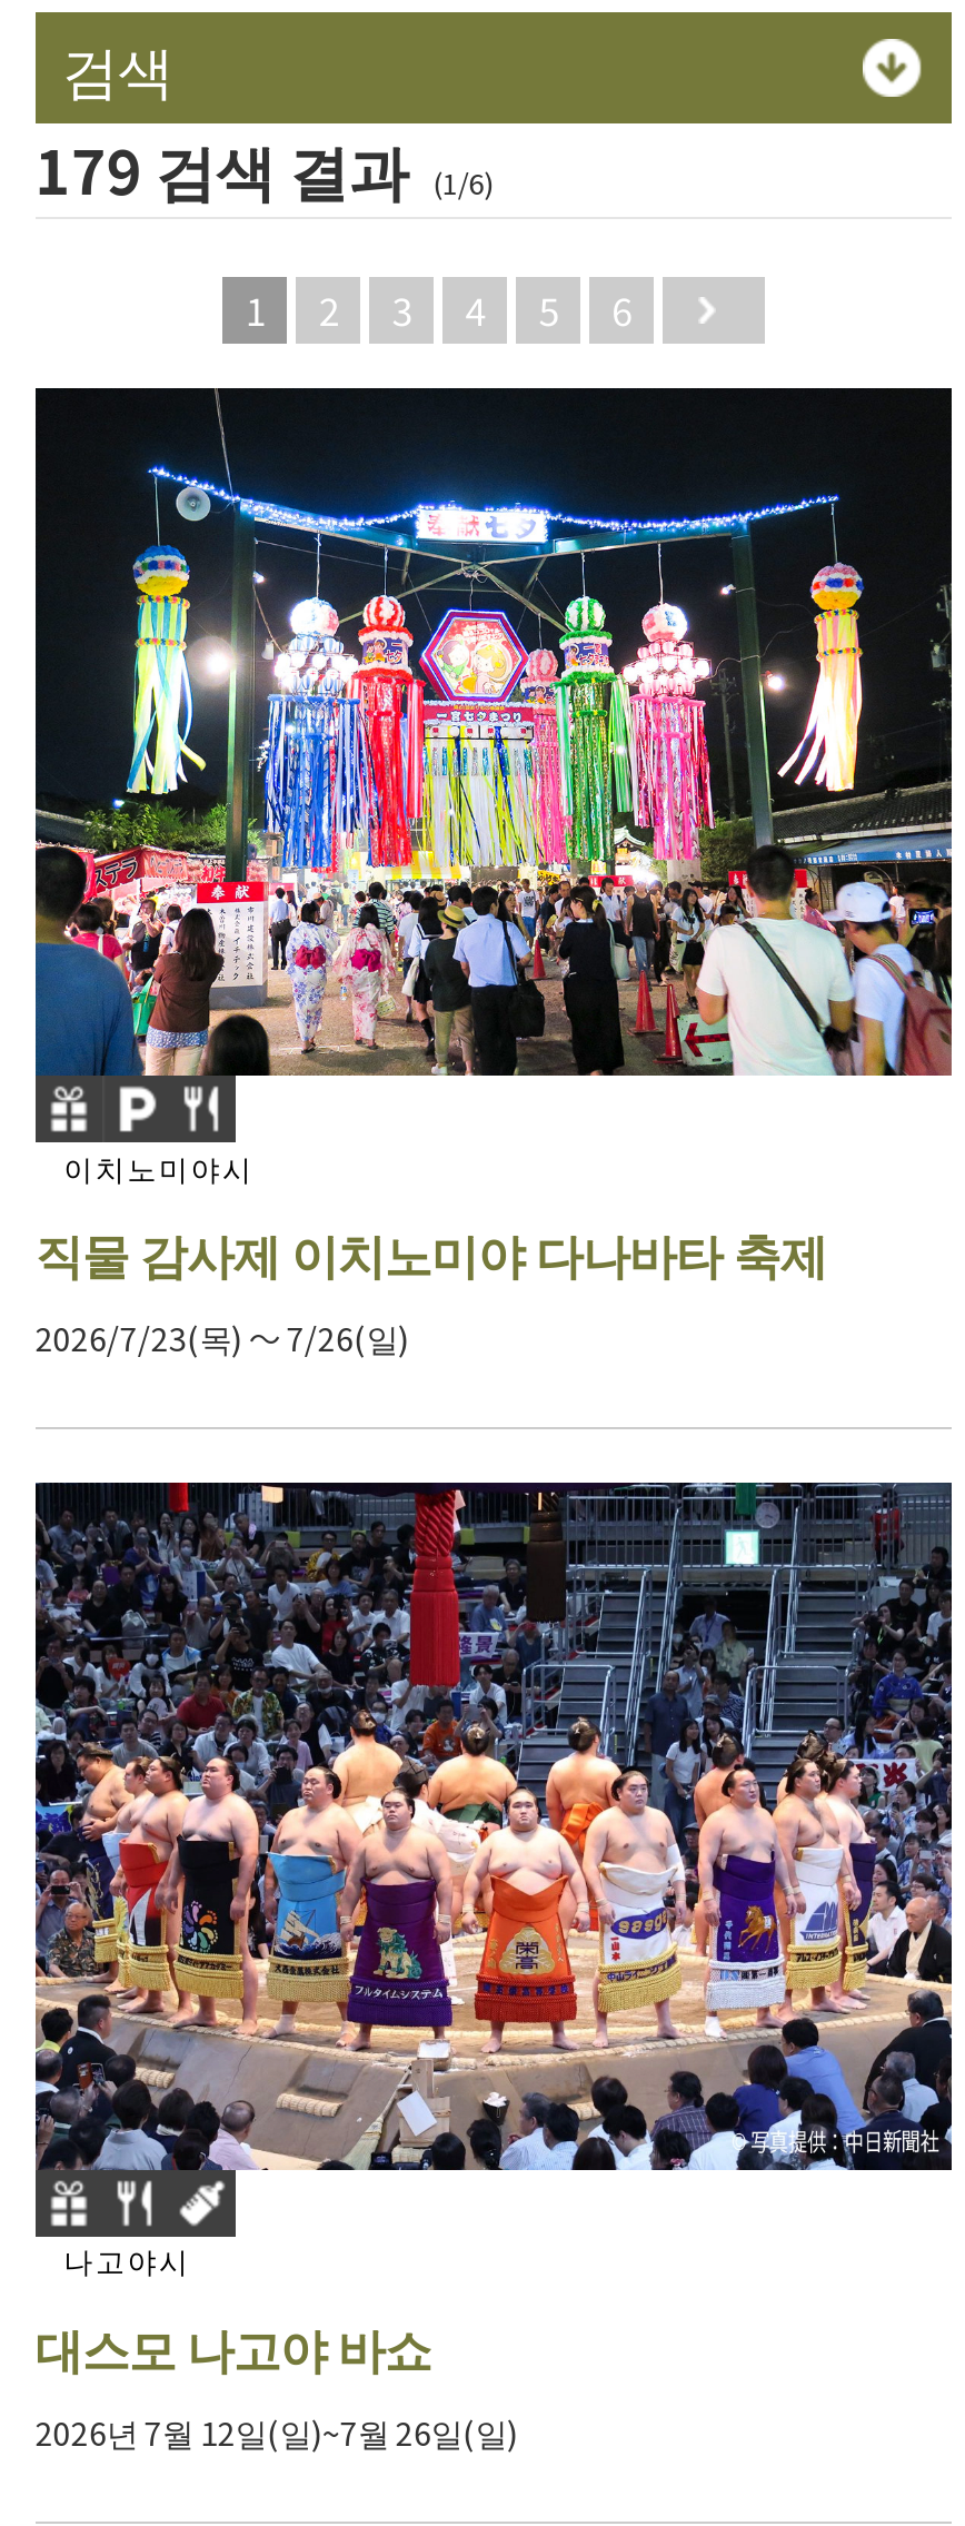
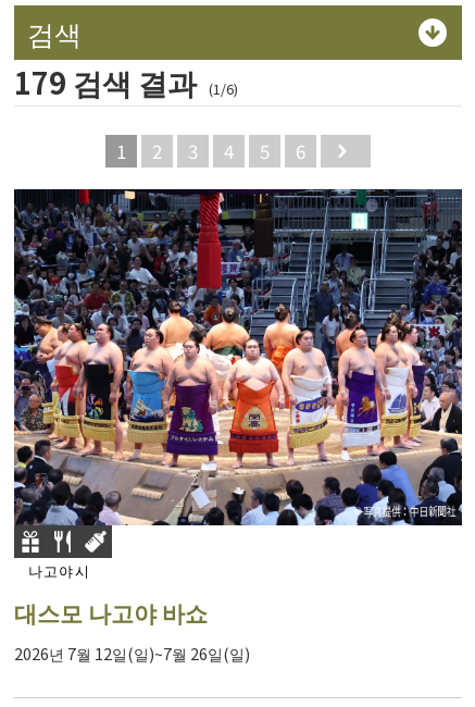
[33,386,954,1361] [image] | 이치노미야시 | 직물 감사제 이치노미야 다나바타 축제 | 2026/7/23(목) ～ 7/26(일) -> none

